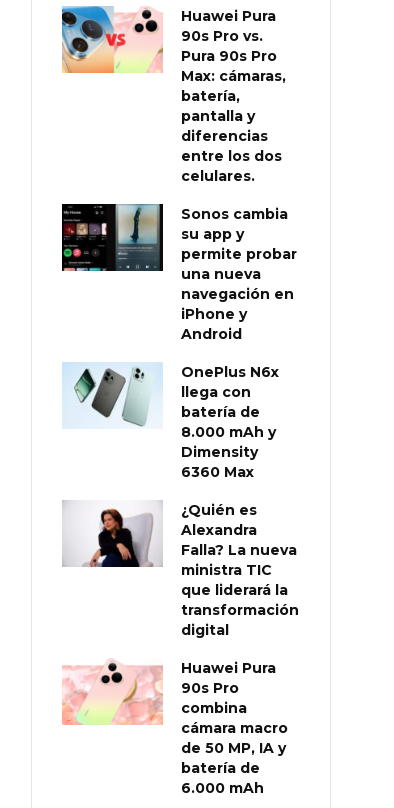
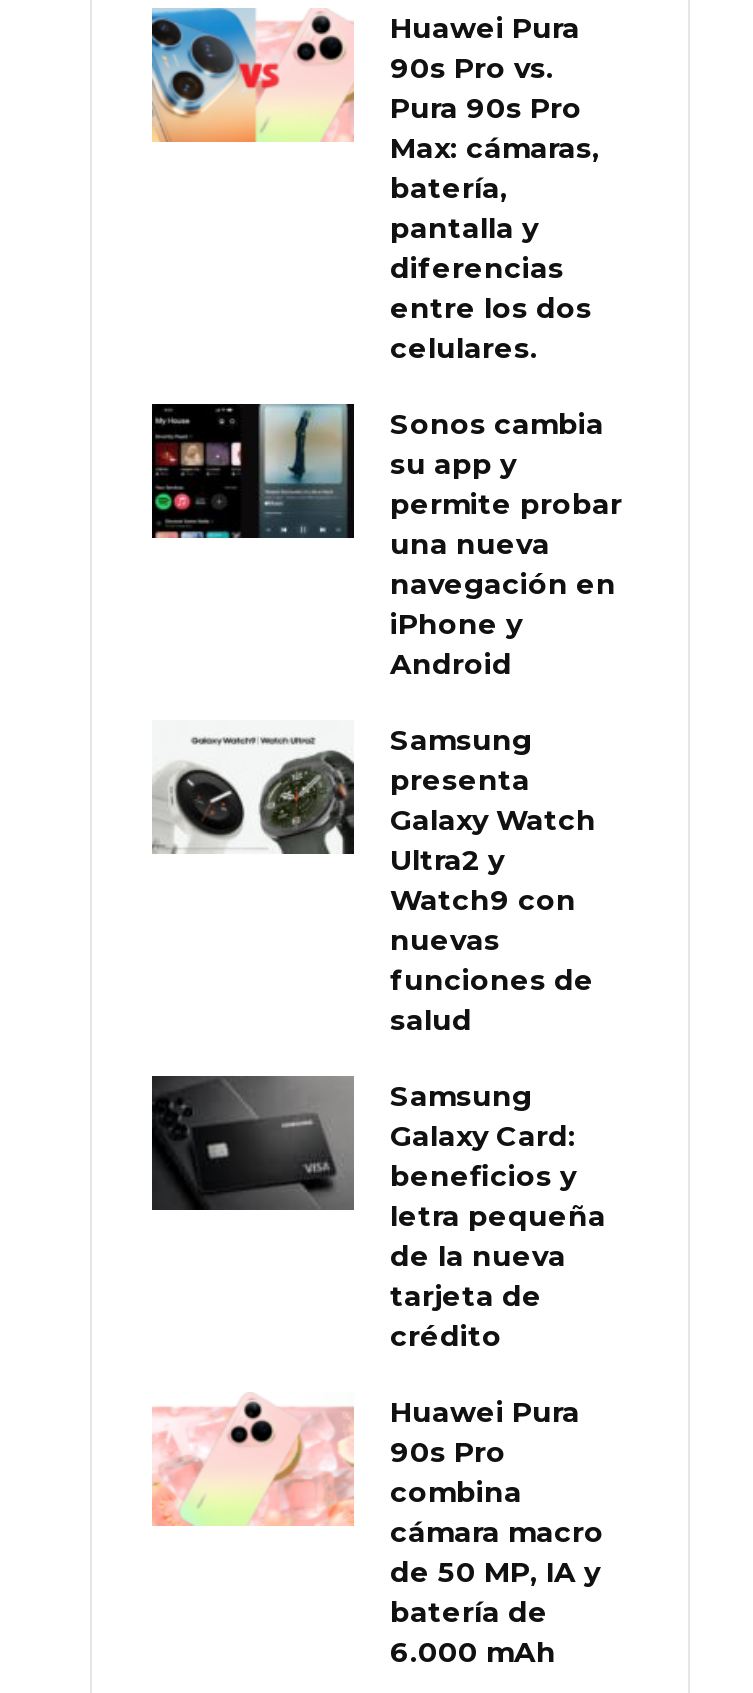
[63,363,279,481] [image] | OnePlus N6x | llega con | batería de | 8.000 mAh y | Dimensity | 6360 Max -> [152,723,596,1039] [image] | Samsung | presenta | Galaxy Watch | Ultra2 y | Watch9 con | nuevas | funciones de | salud
[62,500,299,639] [image] | ¿Quién es | Alexandra | Falla? La nueva | ministra TIC | que liderará la | transformación | digital -> [150,1073,606,1355] [image] | Samsung | Galaxy Card: | beneficios y | letra pequeña | de la nueva | tarjeta de | crédito

